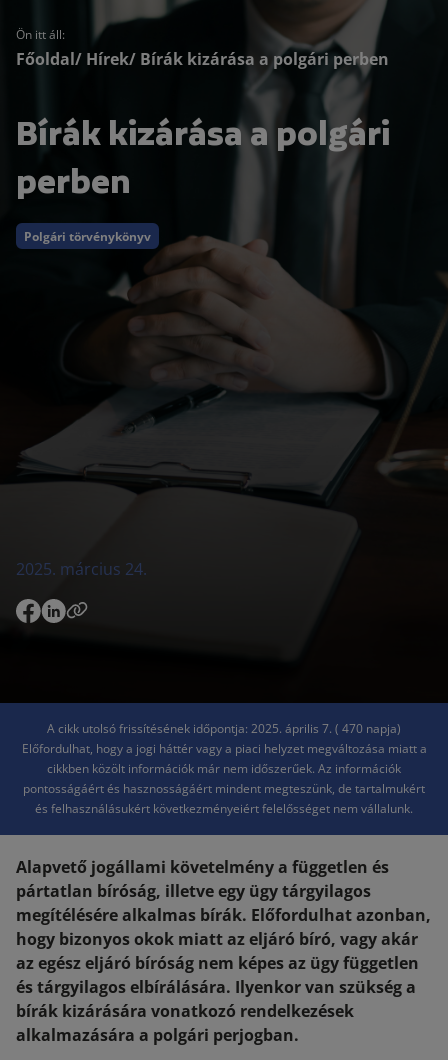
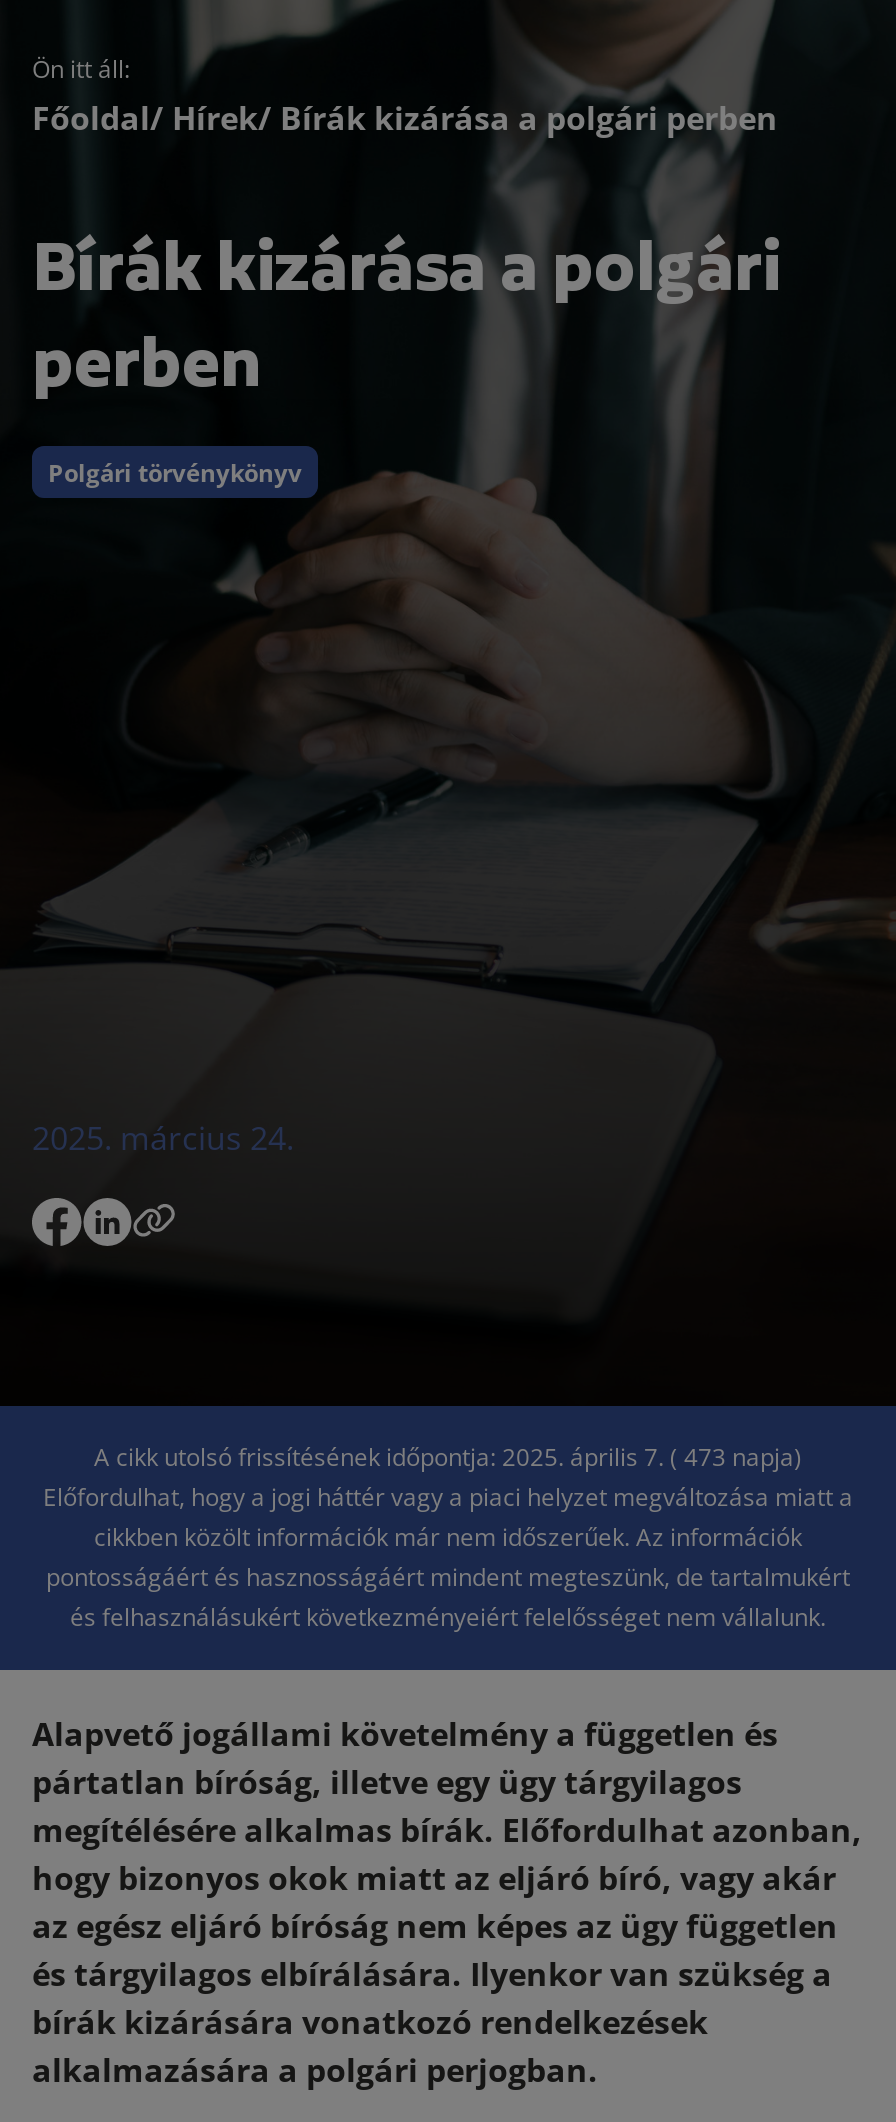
[47,720,401,737] A cikk utolsó frissítésének időpontja: 2025. április 7. ( 470 napja) -> [94,1440,802,1474] A cikk utolsó frissítésének időpontja: 2025. április 7. ( 473 napja)

